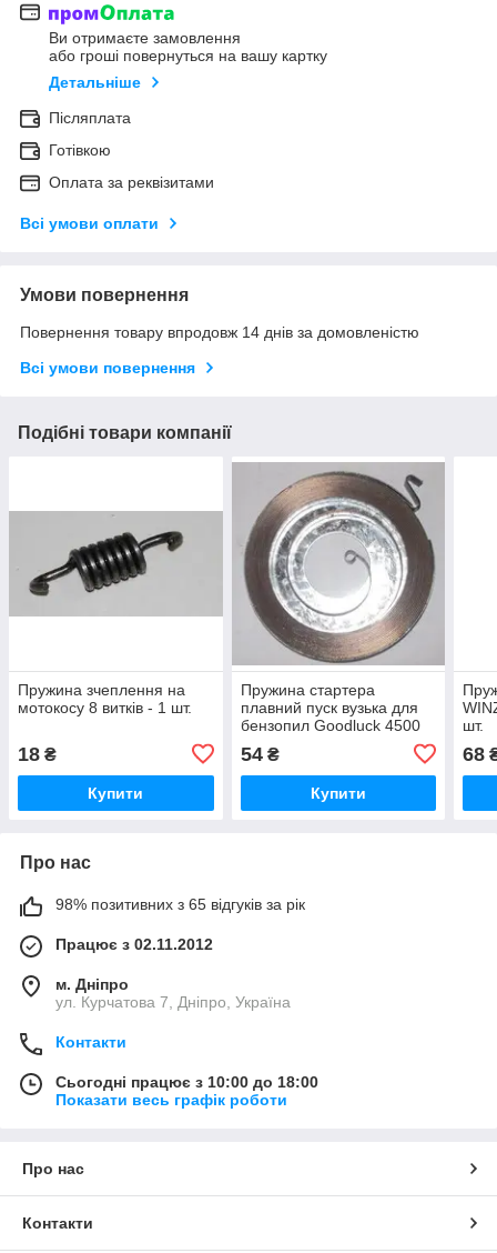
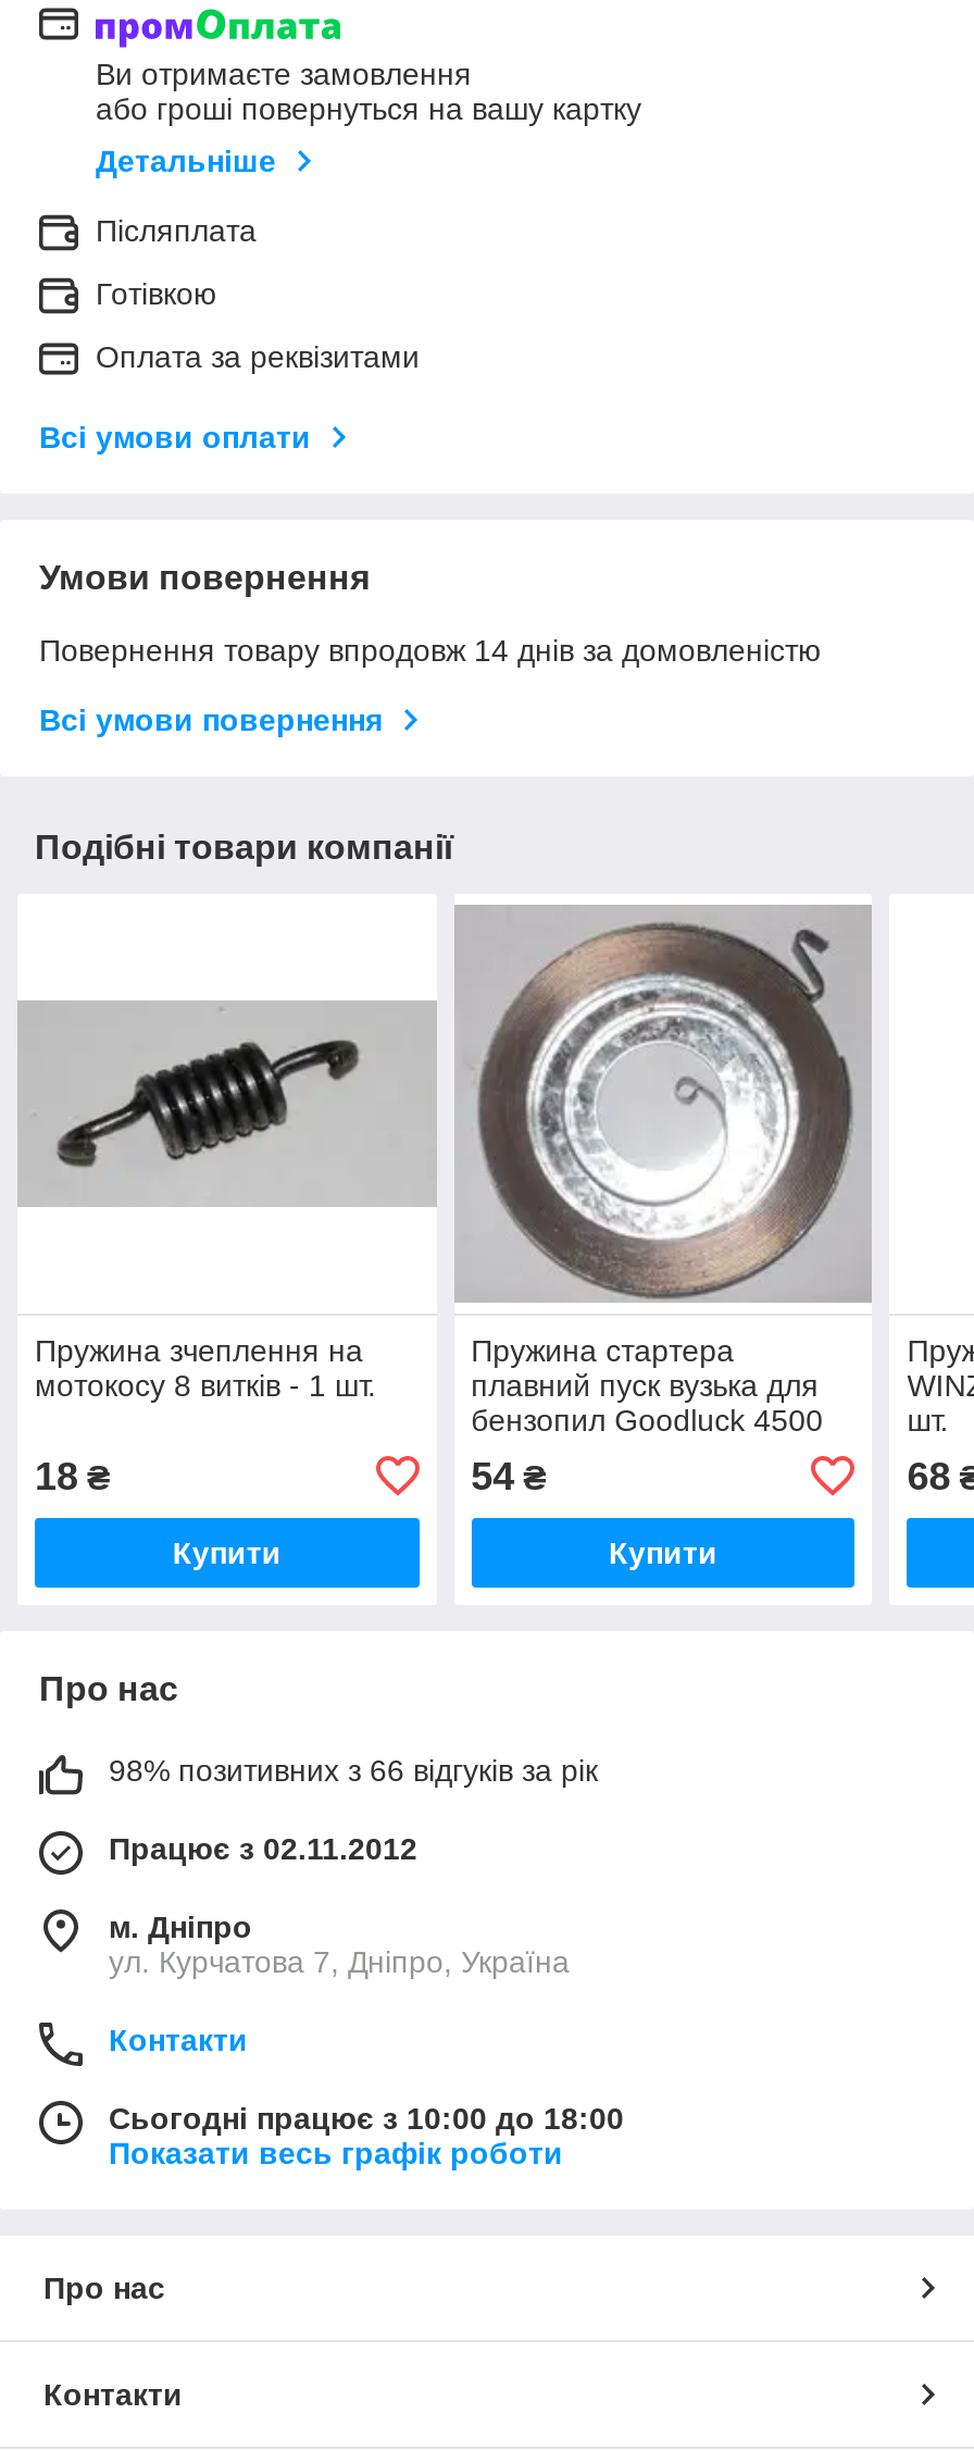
[55,895,305,913] 98% позитивних з 65 відгуків за рік -> [109,1752,598,1787] 98% позитивних з 66 відгуків за рік

